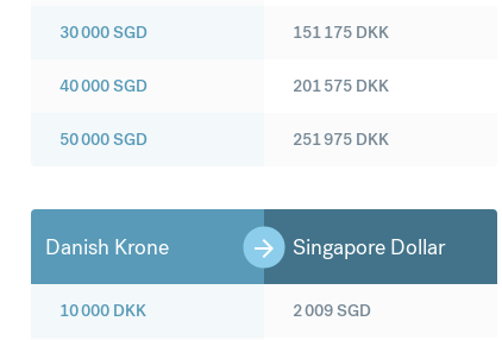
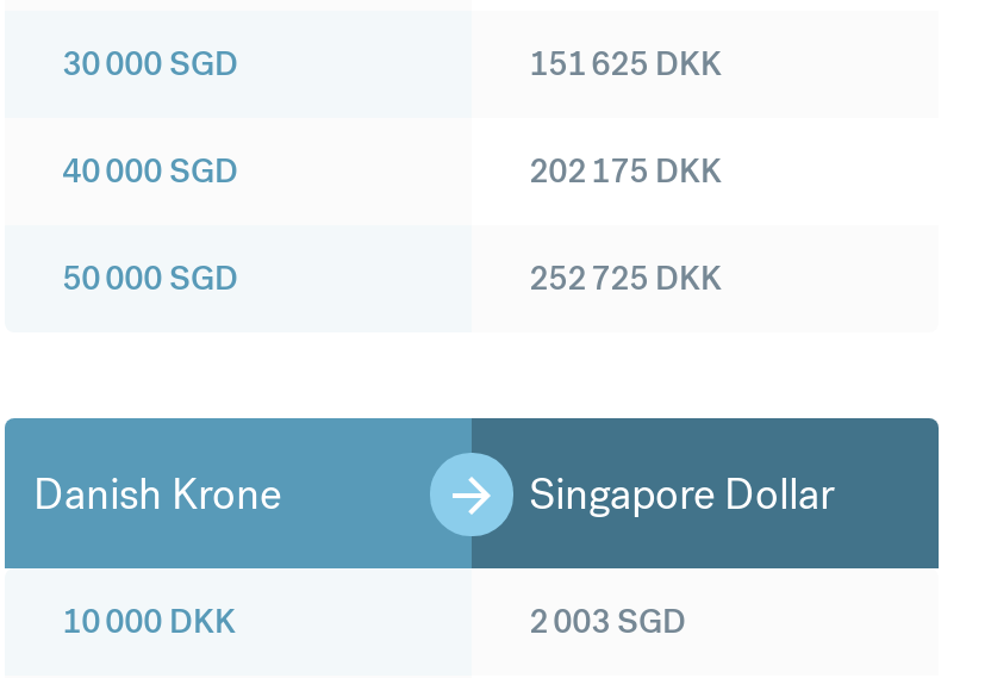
[293,22,389,43] 151 175 DKK -> [529,42,722,85] 151 625 DKK
[293,75,389,97] 201 575 DKK -> [529,149,722,192] 202 175 DKK
[293,129,389,150] 251 975 DKK -> [529,257,722,300] 252 725 DKK
[293,300,371,321] 2 009 SGD -> [529,600,686,643] 2 003 SGD

